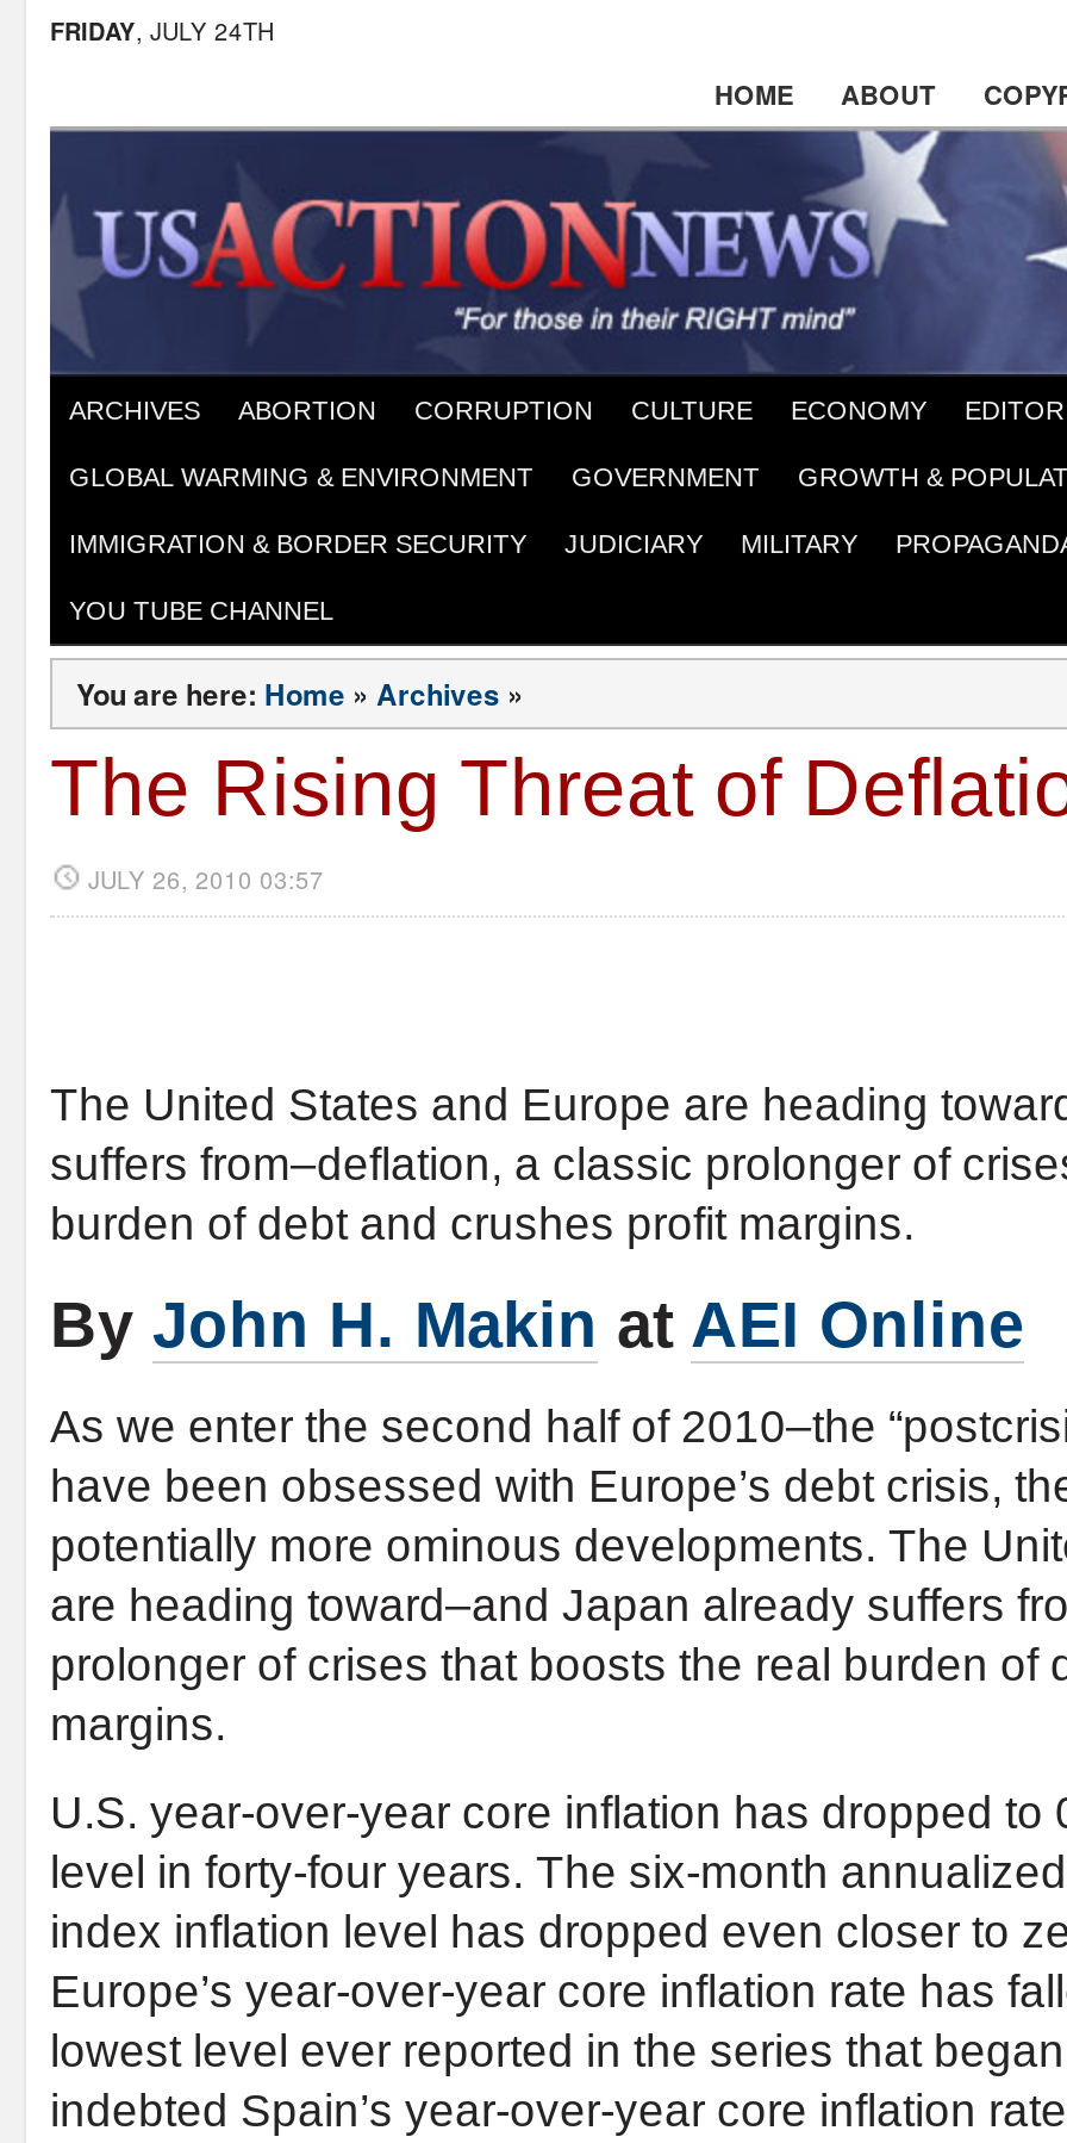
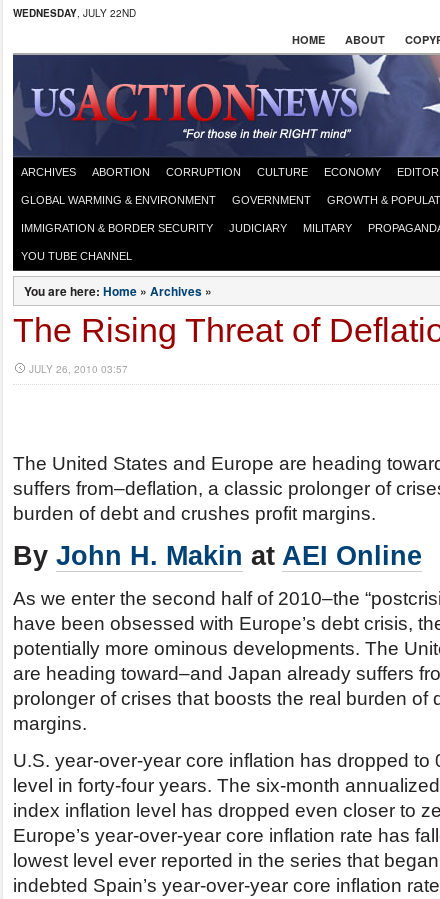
[50,14,274,48] FRIDAY, JULY 24TH -> [13,6,136,20] WEDNESDAY, JULY 22ND

